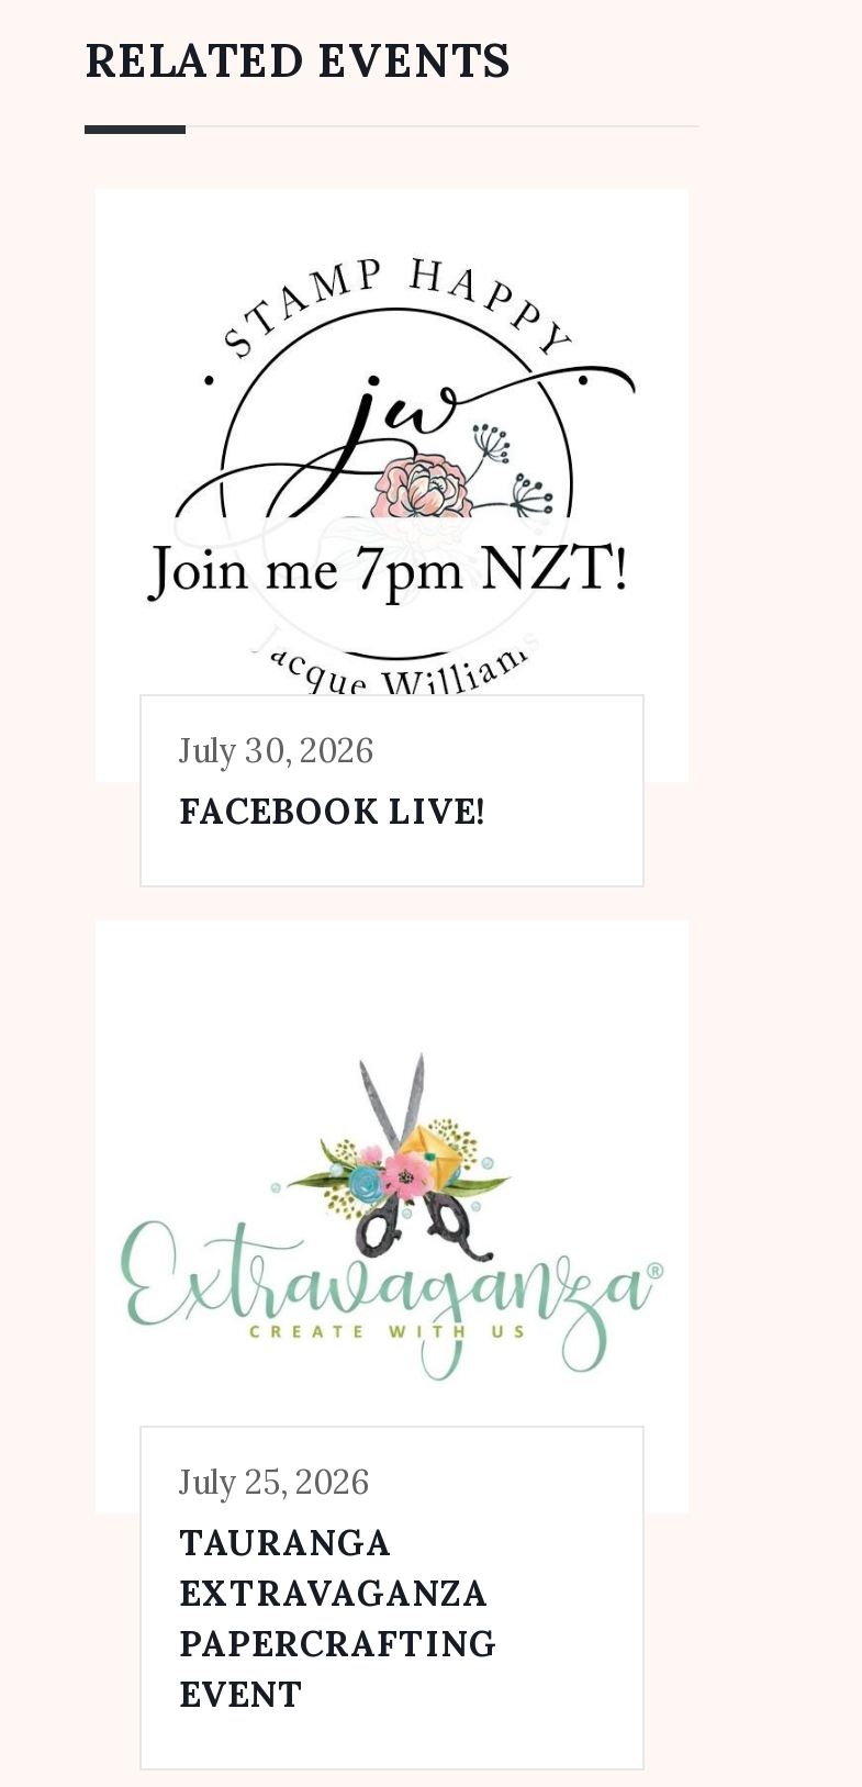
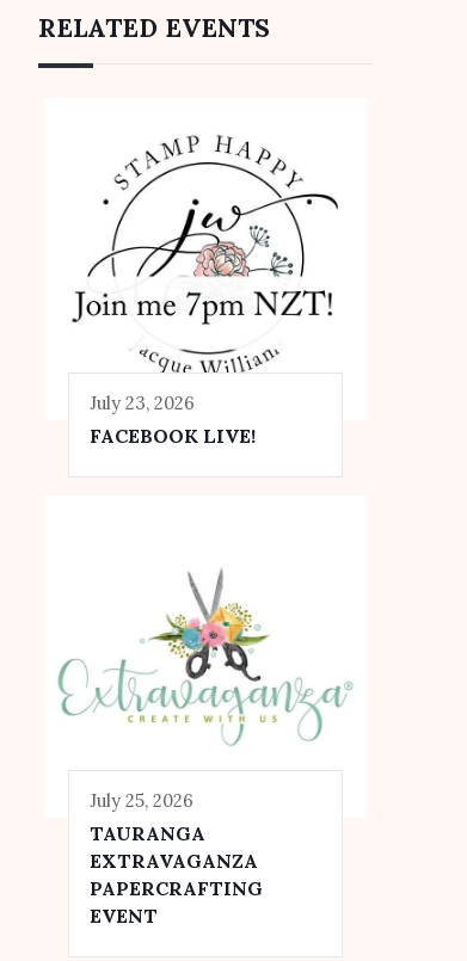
[179,729,374,771] July 30, 2026 -> [90,392,195,414] July 23, 2026

